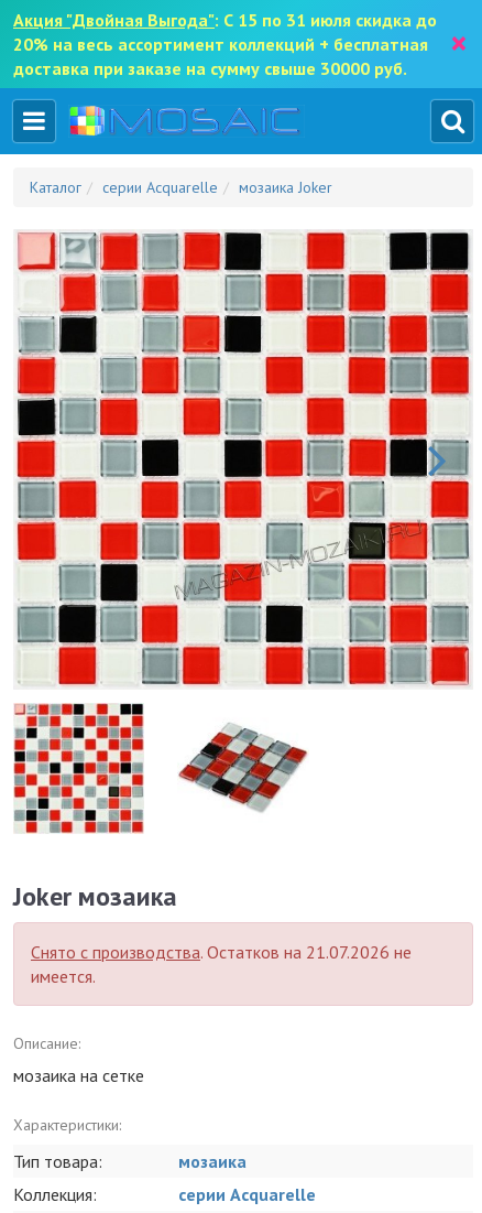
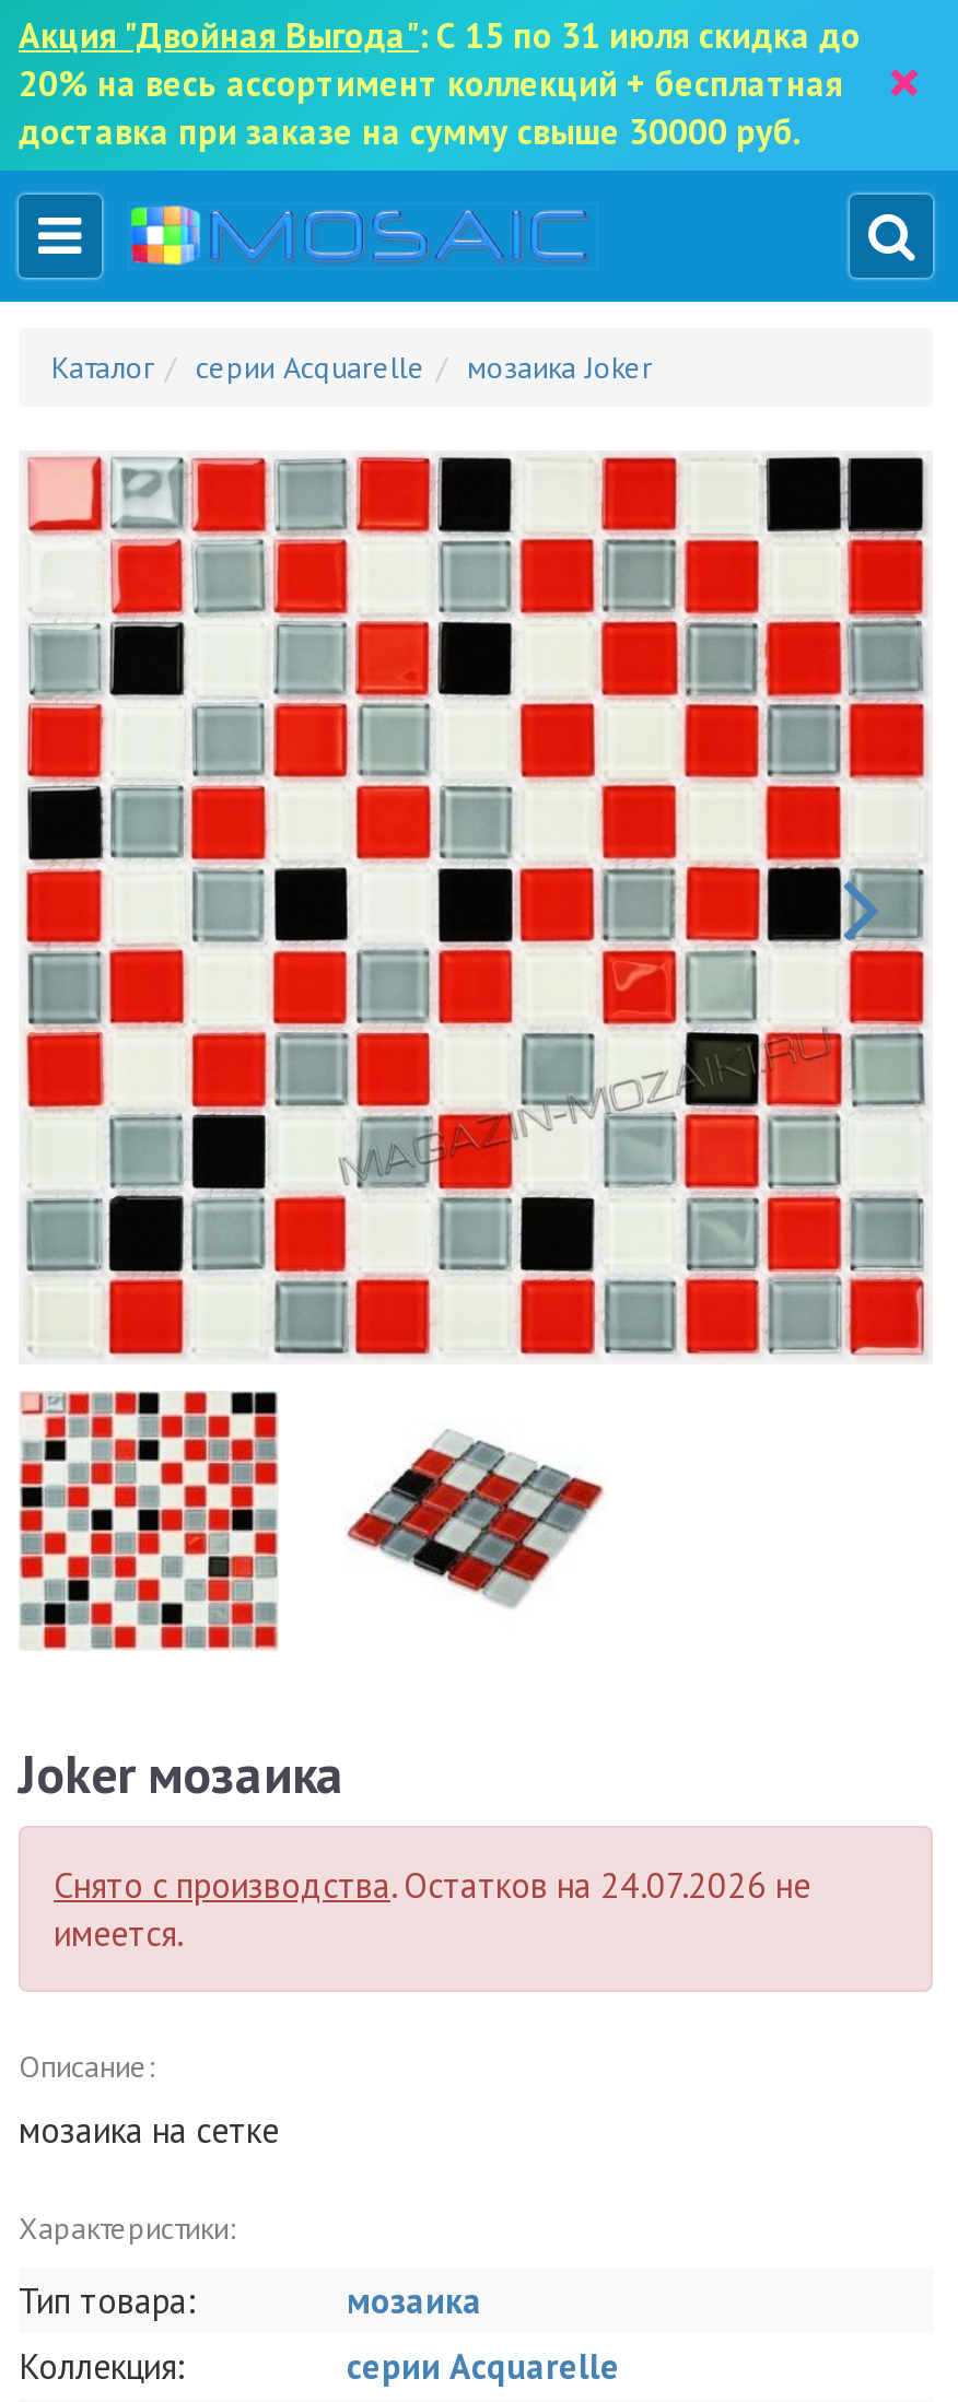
[31,941,412,963] Снято с производства. Остатков на 21.07.2026 не -> [54,1864,810,1907] Снято с производства. Остатков на 24.07.2026 не

